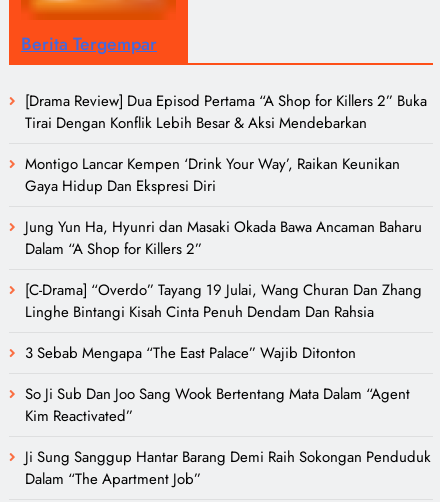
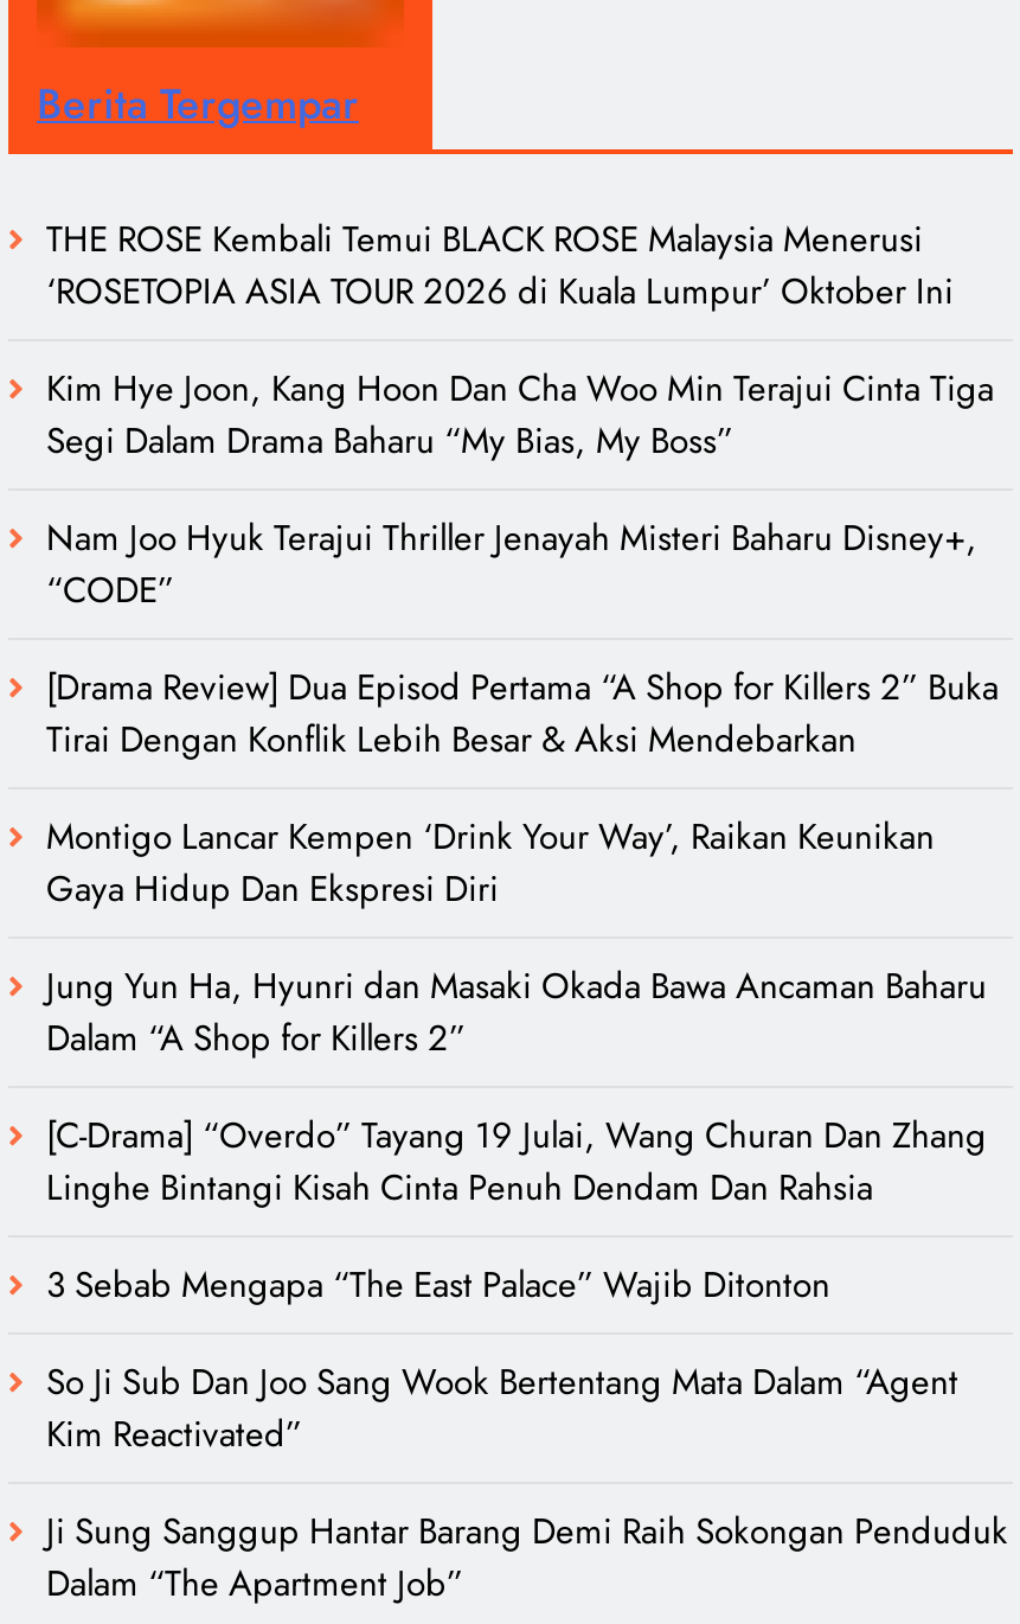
none -> [46,213,994,616] THE ROSE Kembali Temui BLACK ROSE Malaysia Menerusi | ‘ROSETOPIA ASIA TOUR 2026 di Kuala Lumpur’ Oktober Ini | Kim Hye Joon, Kang Hoon Dan Cha Woo Min Terajui Cinta Tiga | Segi Dalam Drama Baharu “My Bias, My Boss” | Nam Joo Hyuk Terajui Thriller Jenayah Misteri Baharu Disney+, | “CODE”

